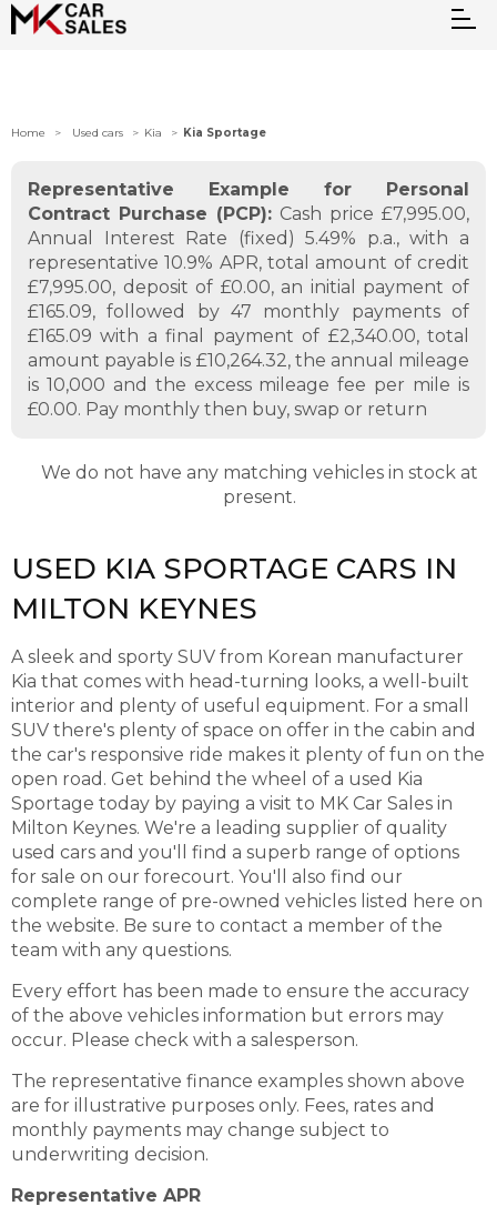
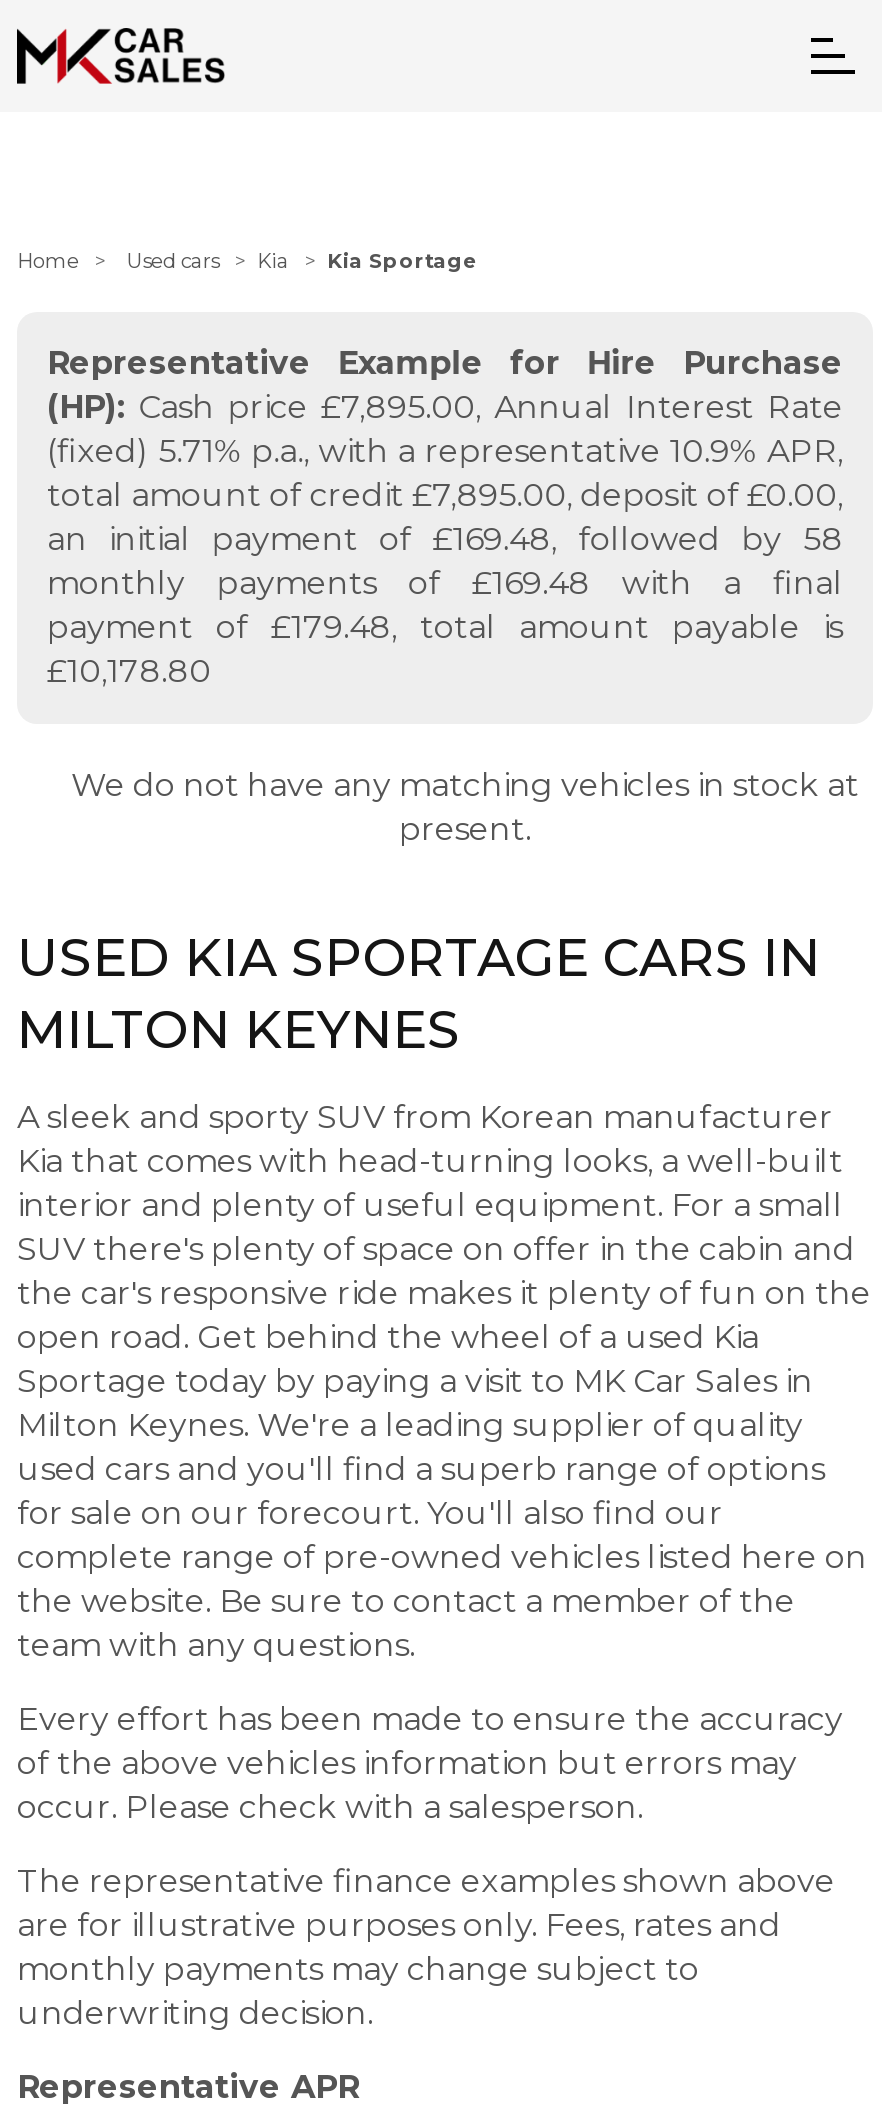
[28,179,469,420] Representative Example for Personal | Contract Purchase (PCP): Cash price £7,995.00, | Annual Interest Rate (fixed) 5.49% p.a., with a | representative 10.9% APR, total amount of credit | £7,995.00, deposit of £0.00, an initial payment of | £165.09, followed by 47 monthly payments of | £165.09 with a final payment of £2,340.00, total | amount payable is £10,264.32, the annual mileage | is 10,000 and the excess mileage fee per mile is | £0.00. Pay monthly then buy, swap or return -> [47,344,843,690] Representative Example for Hire Purchase | (HP): Cash price £7,895.00, Annual Interest Rate | (fixed) 5.71% p.a., with a representative 10.9% APR, | total amount of credit £7,895.00, deposit of £0.00, | an initial payment of £169.48, followed by 58 | monthly payments of £169.48 with a final | payment of £179.48, total amount payable is | £10,178.80

